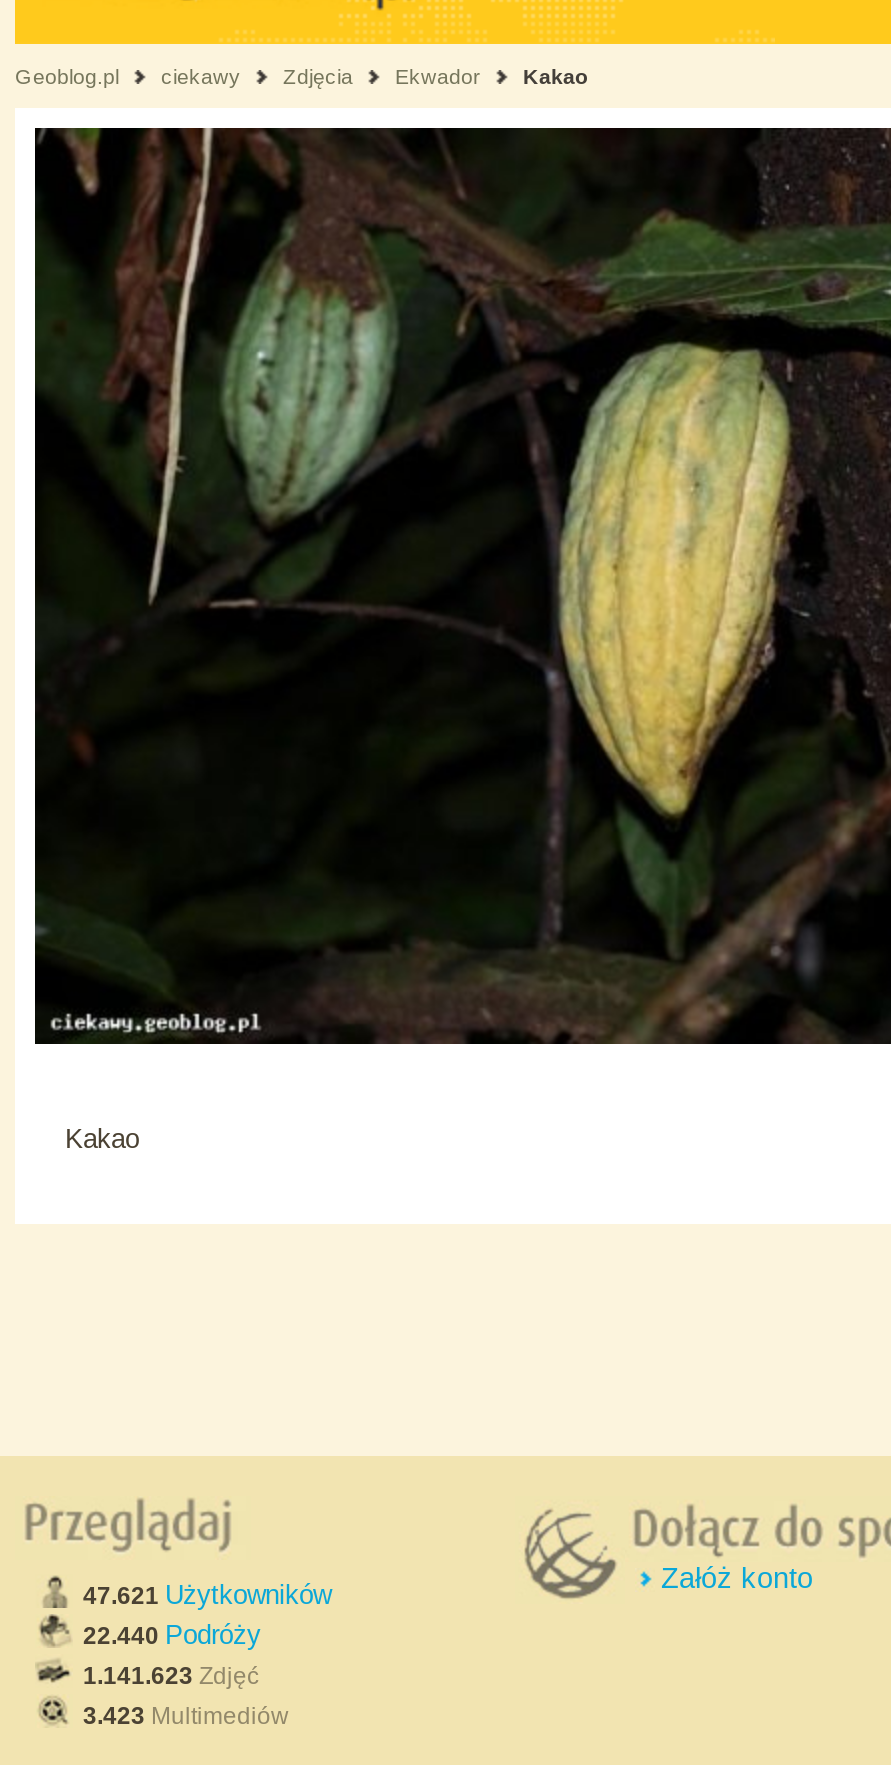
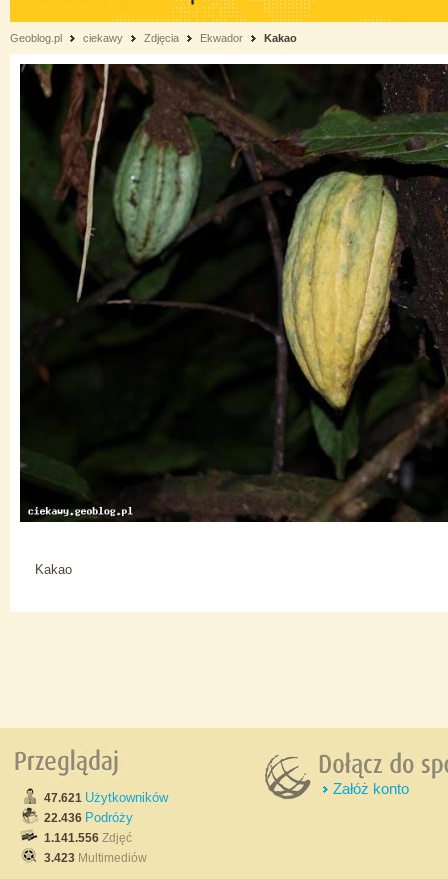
[83,1620,261,1650] 22.440 Podróży -> [44,810,133,825] 22.436 Podróży
[83,1662,259,1690] 1.141.623 Zdjęć -> [44,831,132,845] 1.141.556 Zdjęć

